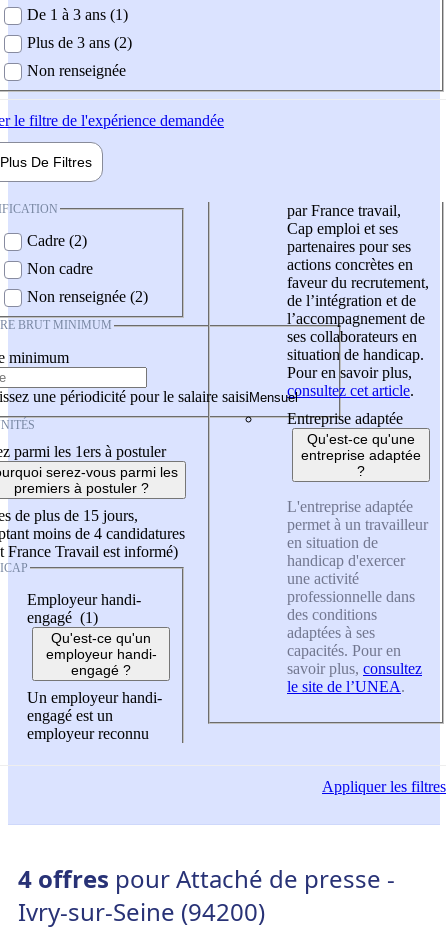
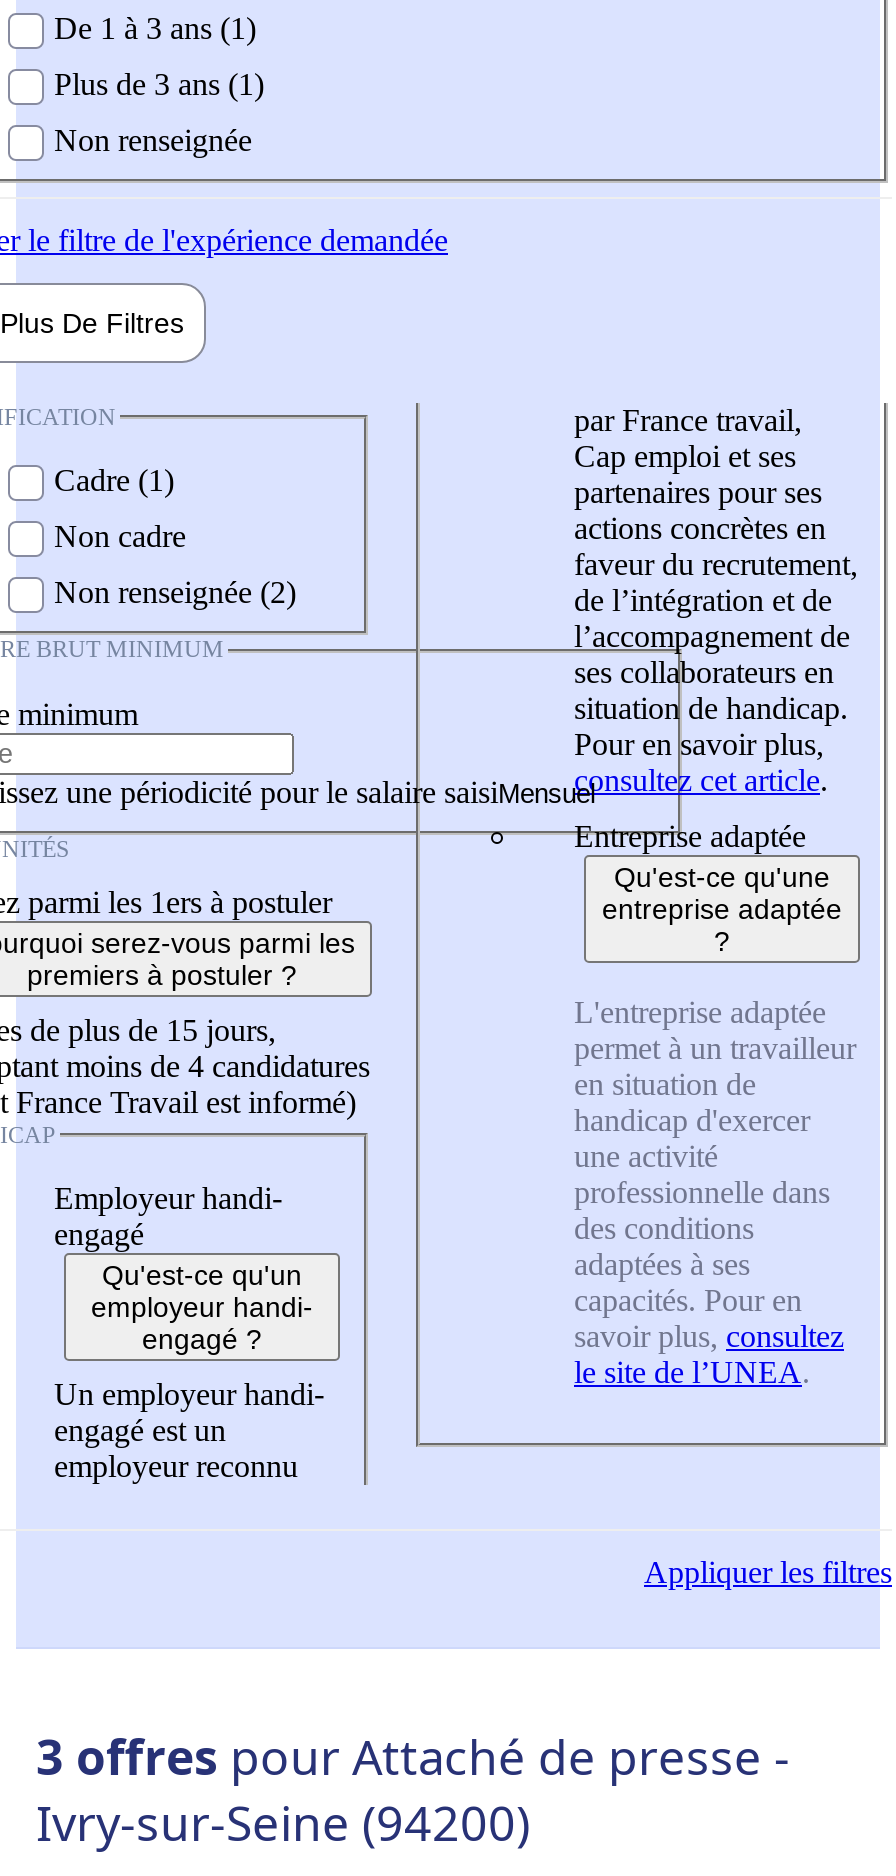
[27,34,132,51] Plus de 3 ans (2) -> [54,66,264,100] Plus de 3 ans (1)
[27,232,87,249] Cadre (2) -> [54,463,174,497] Cadre (1)
[27,609,102,626] engagé (1) -> [54,1218,152,1252] engagé
[18,861,395,894] 4 offres pour Attaché de presse - -> [36,1722,790,1788] 3 offres pour Attaché de presse -

